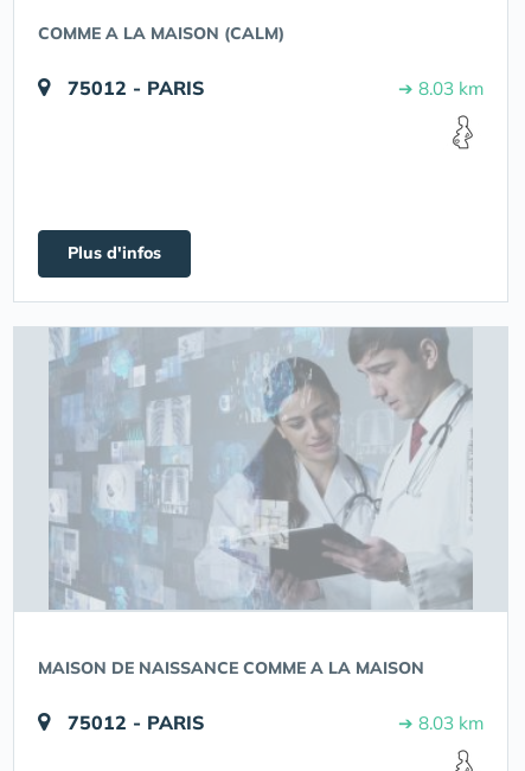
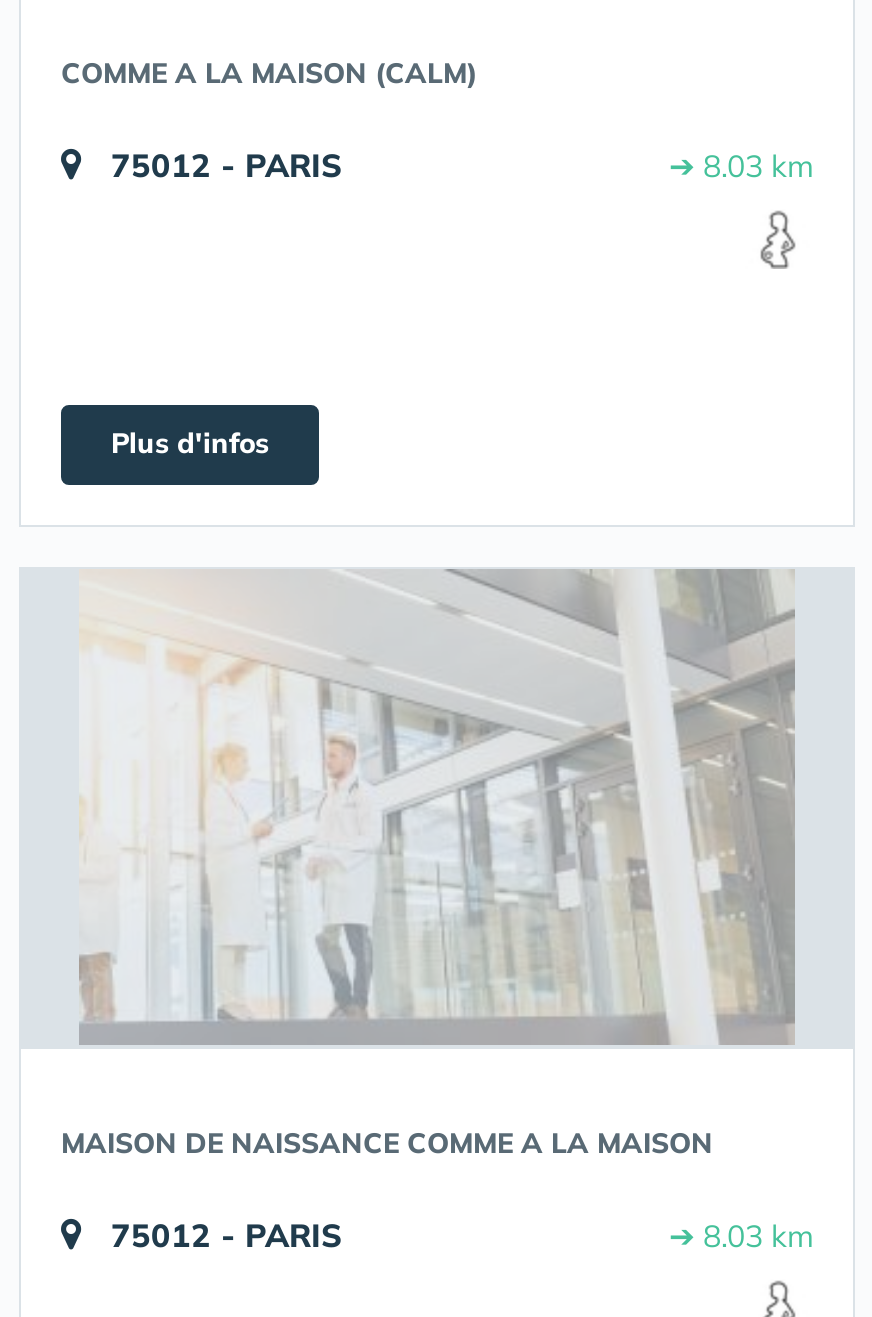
[49,327,472,610] [image] -> [79,569,795,1045] [image]

